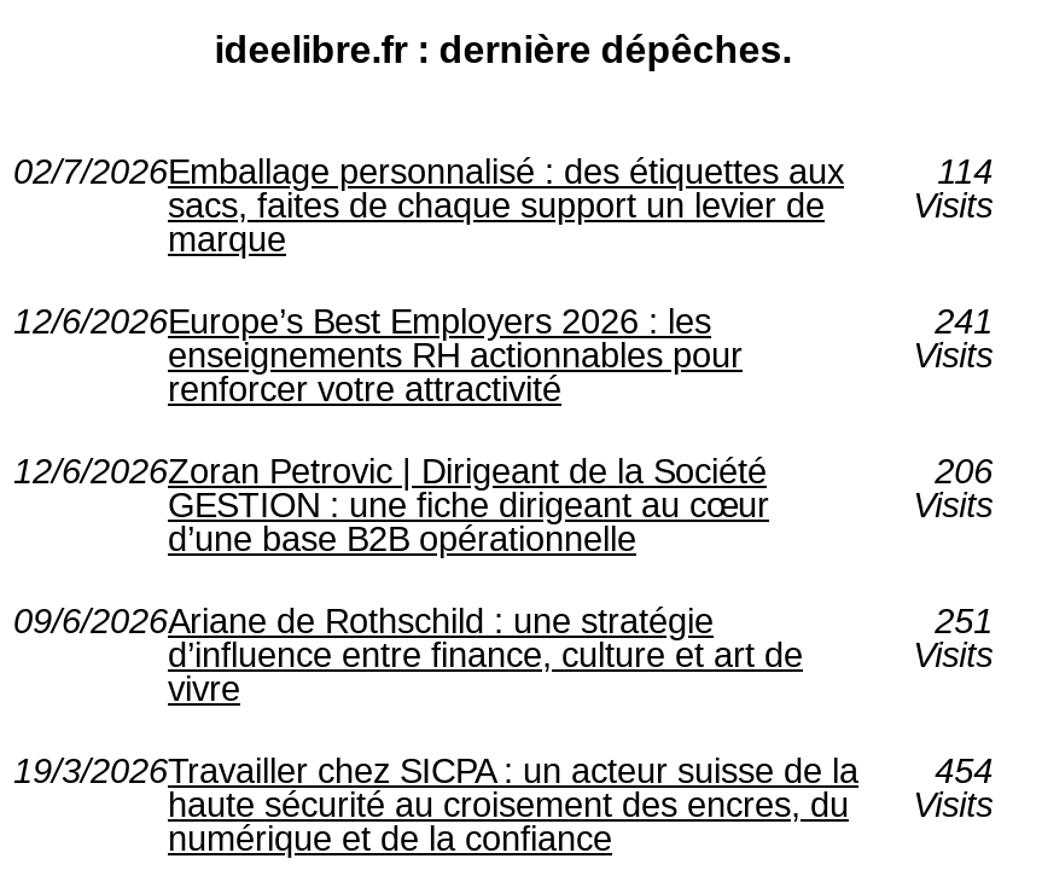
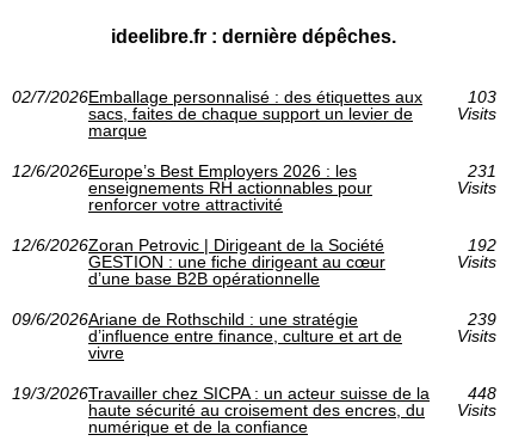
[937,152,993,191] 114 -> [467,87,496,106] 103
[935,302,993,341] 241 -> [467,161,496,180] 231
[935,452,993,491] 206 -> [467,235,496,255] 192
[935,602,993,640] 251 -> [467,310,496,329] 239
[13,752,993,790] 19/3/2026Travailler chez SICPA : un acteur suisse de la 454 -> [12,384,496,403] 19/3/2026Travailler chez SICPA : un acteur suisse de la 448

